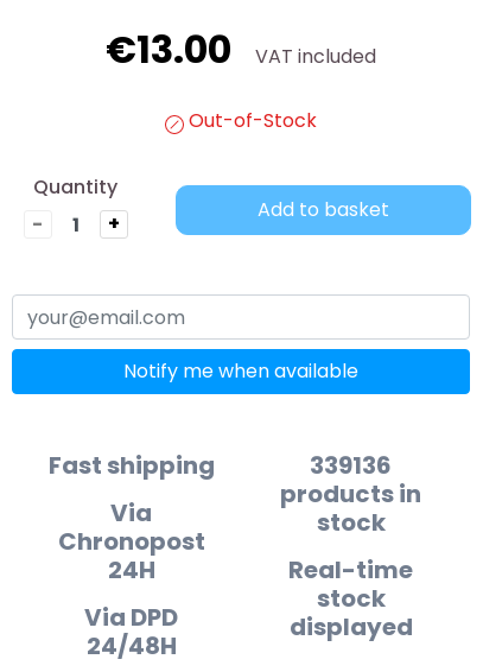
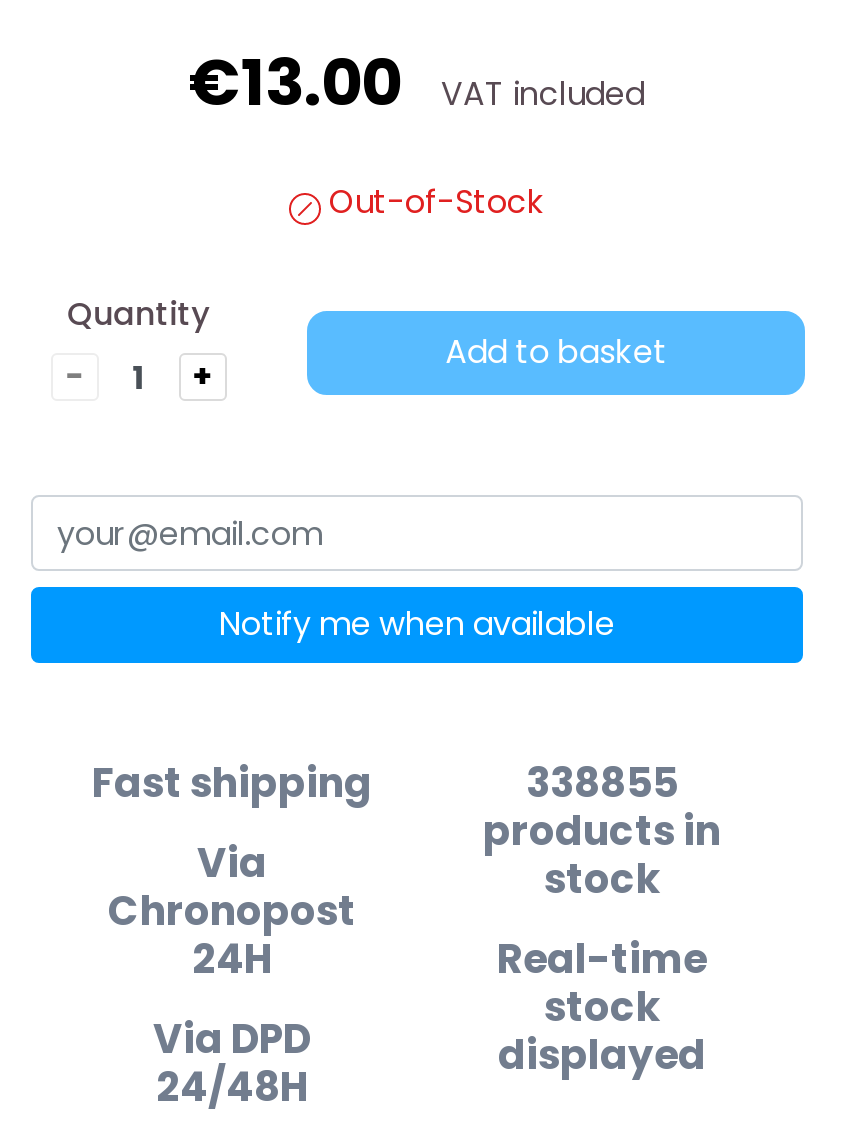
[310,449,392,482] 339136 -> [526,755,678,811] 338855

